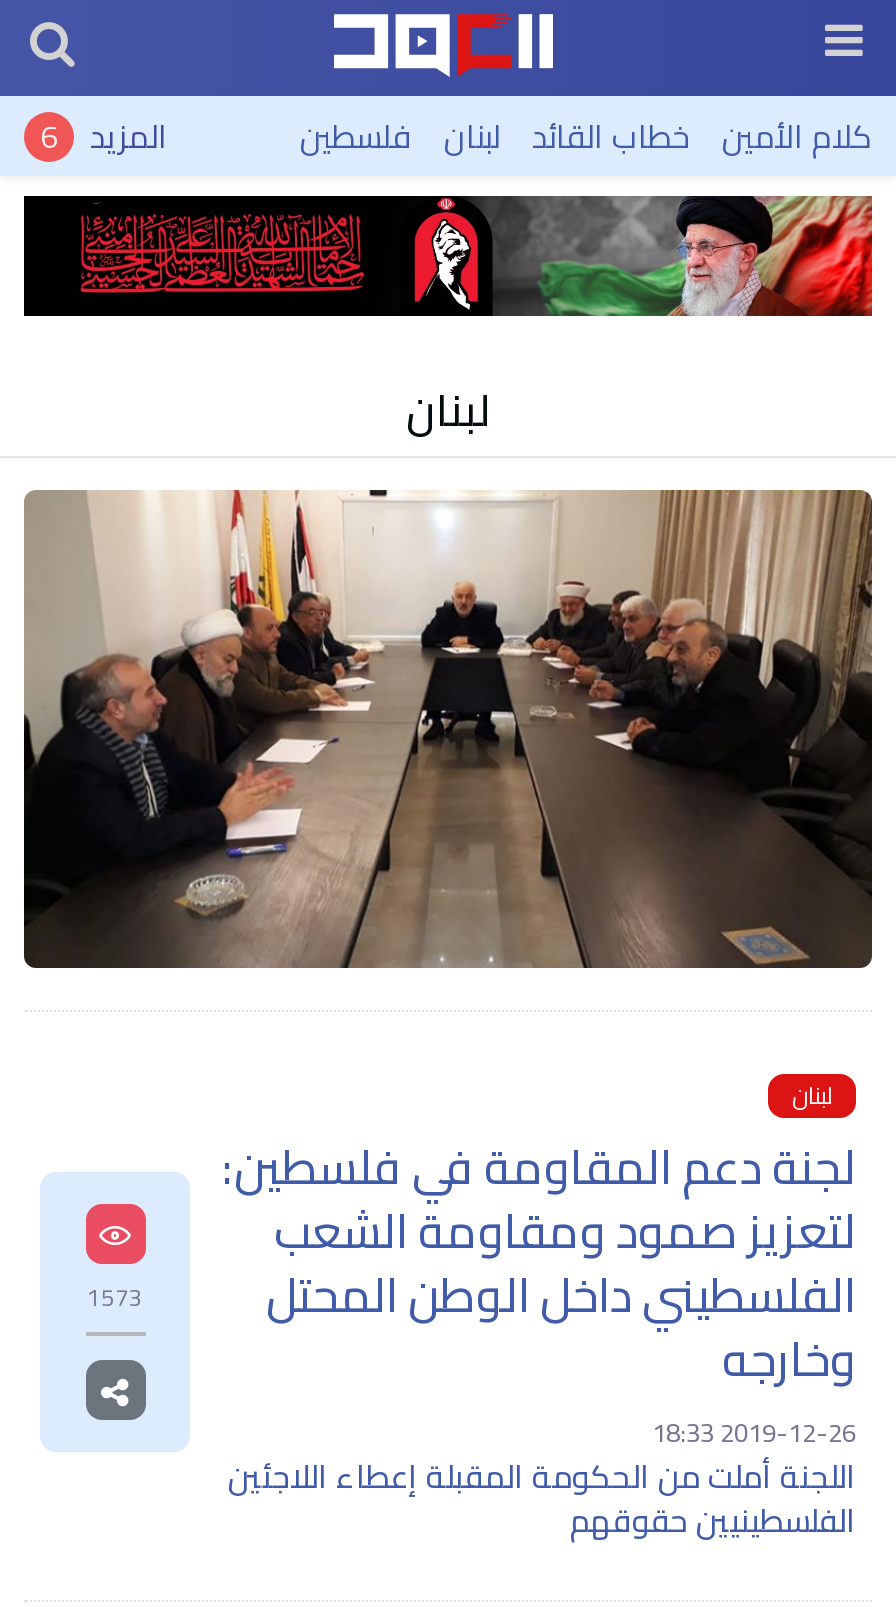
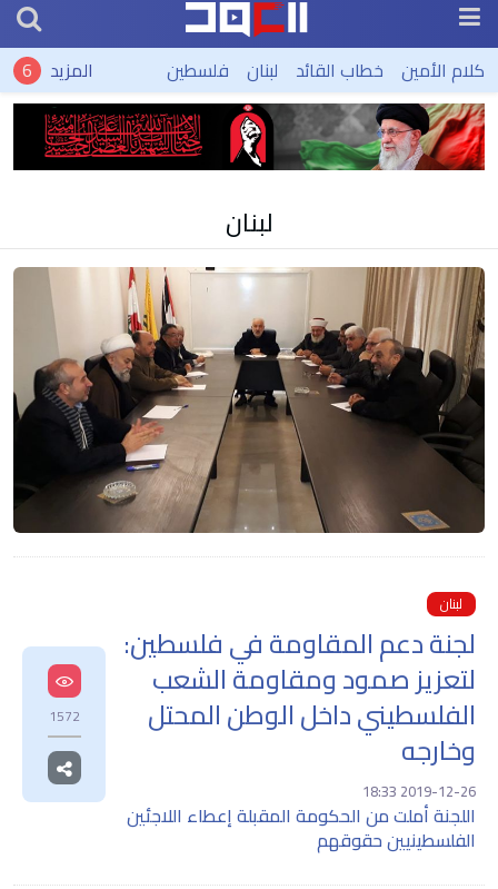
[87,1275,143,1321] 1573 -> [48,704,79,729] 1572

